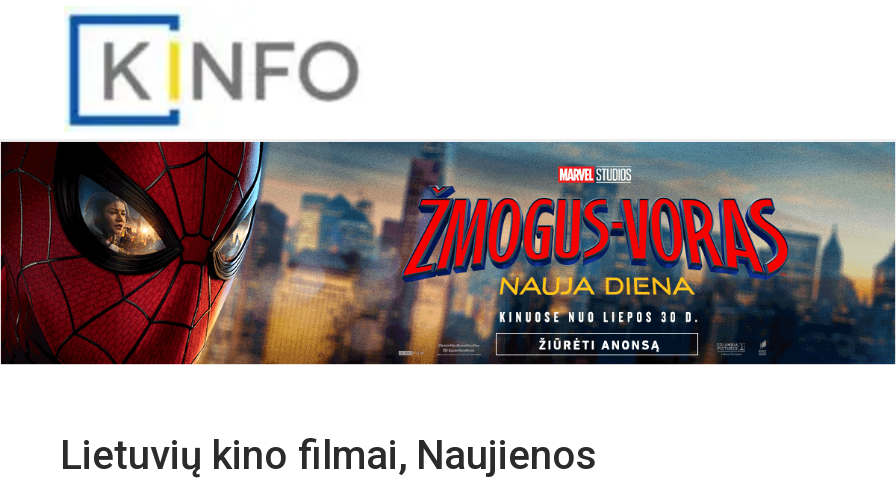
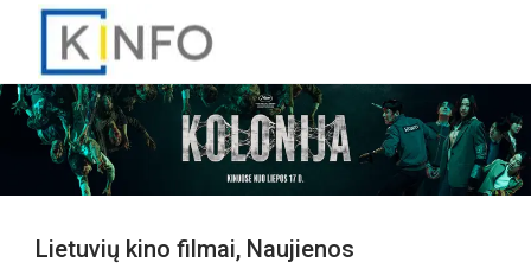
[6,139,890,365] [image] -> [4,83,527,197] [image]

